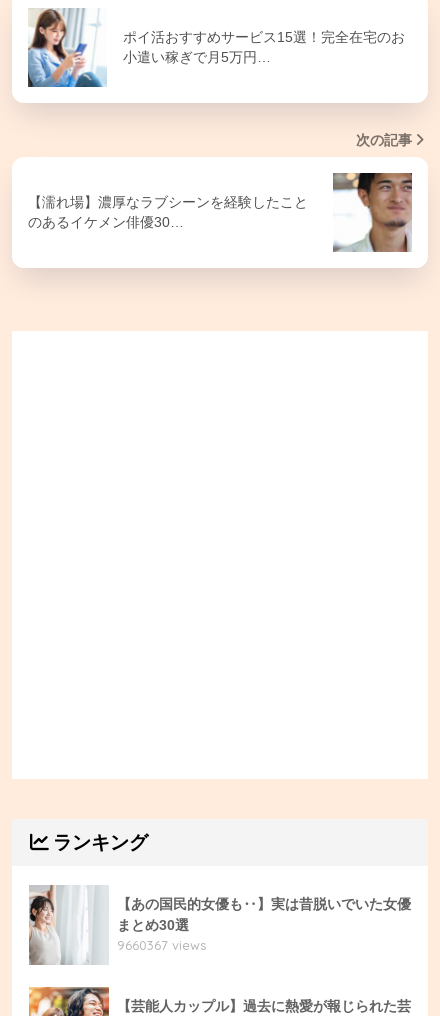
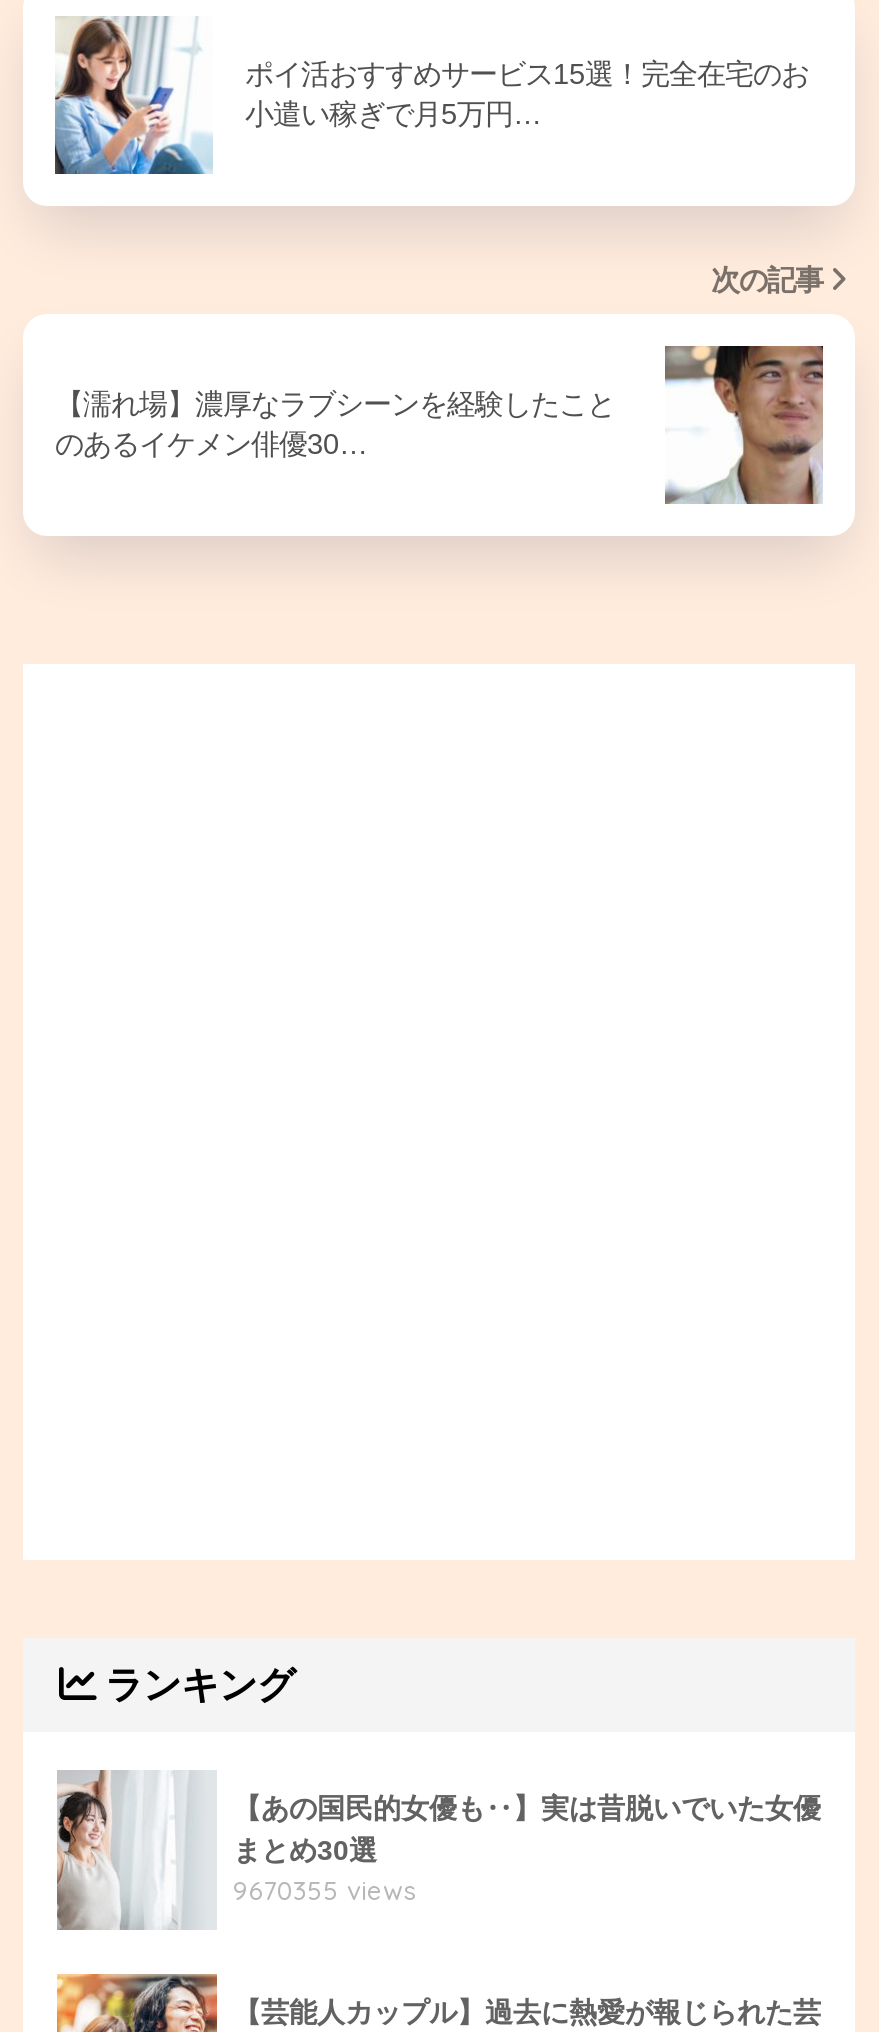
[117,937,206,953] 9660367 views -> [233,1873,415,1905] 9670355 views

